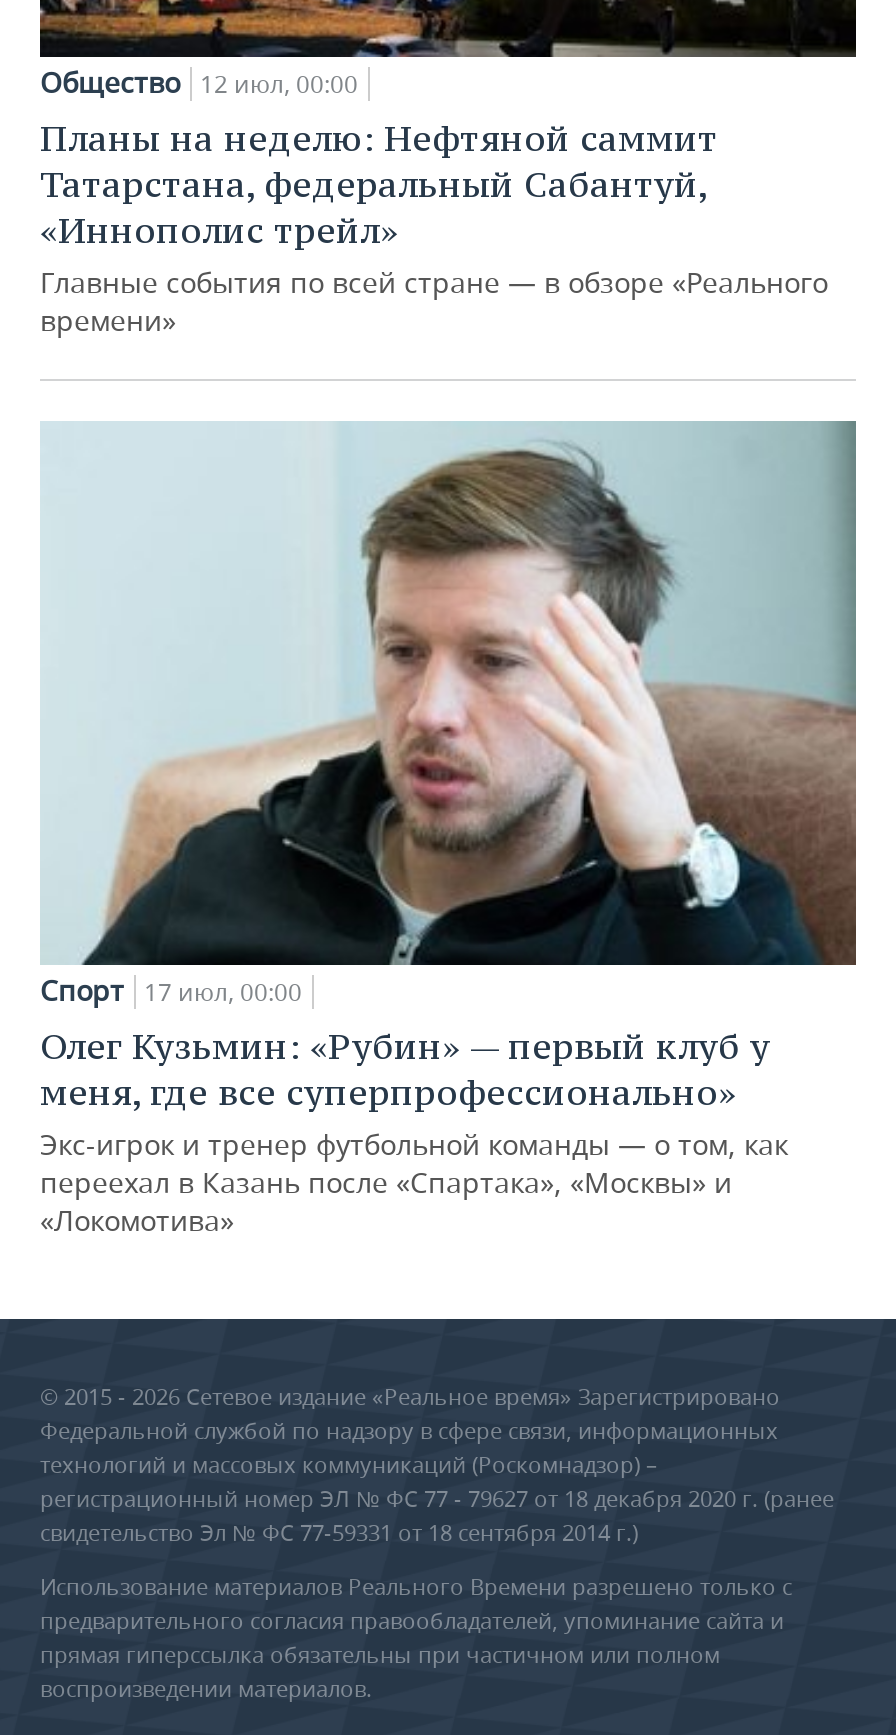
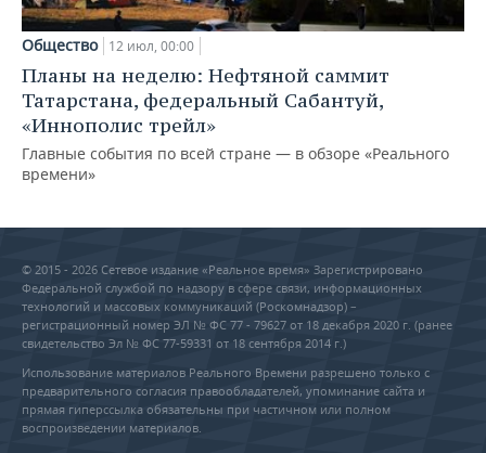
[40,420,858,1239] [image] | Спорт 17 июл, 00:00 | Олег Кузьмин: «Рубин» — первый клуб у | меня, где все суперпрофессионально» | Экс-игрок и тренер футбольной команды — о том, как | переехал в Казань после «Спартака», «Москвы» и | «Локомотива» -> none

